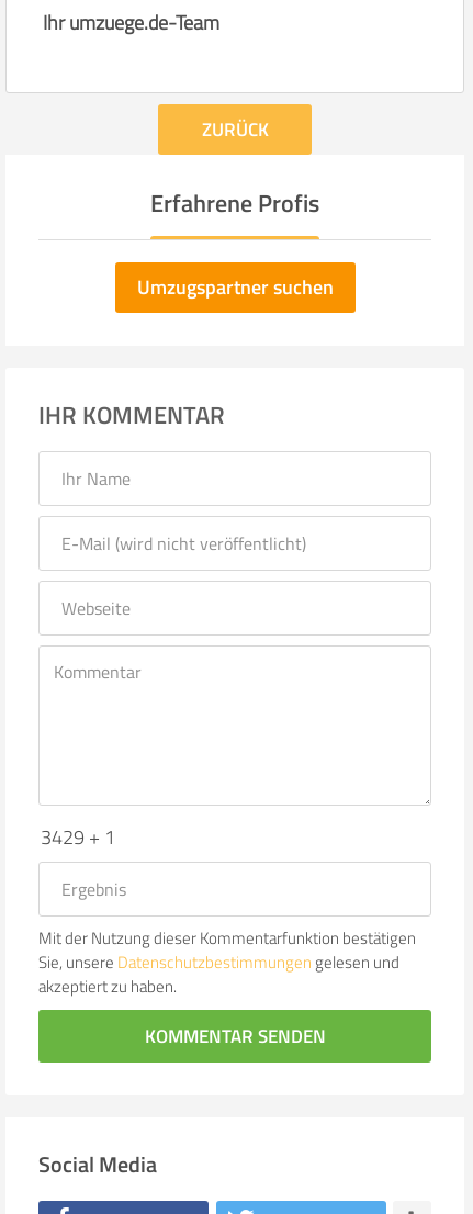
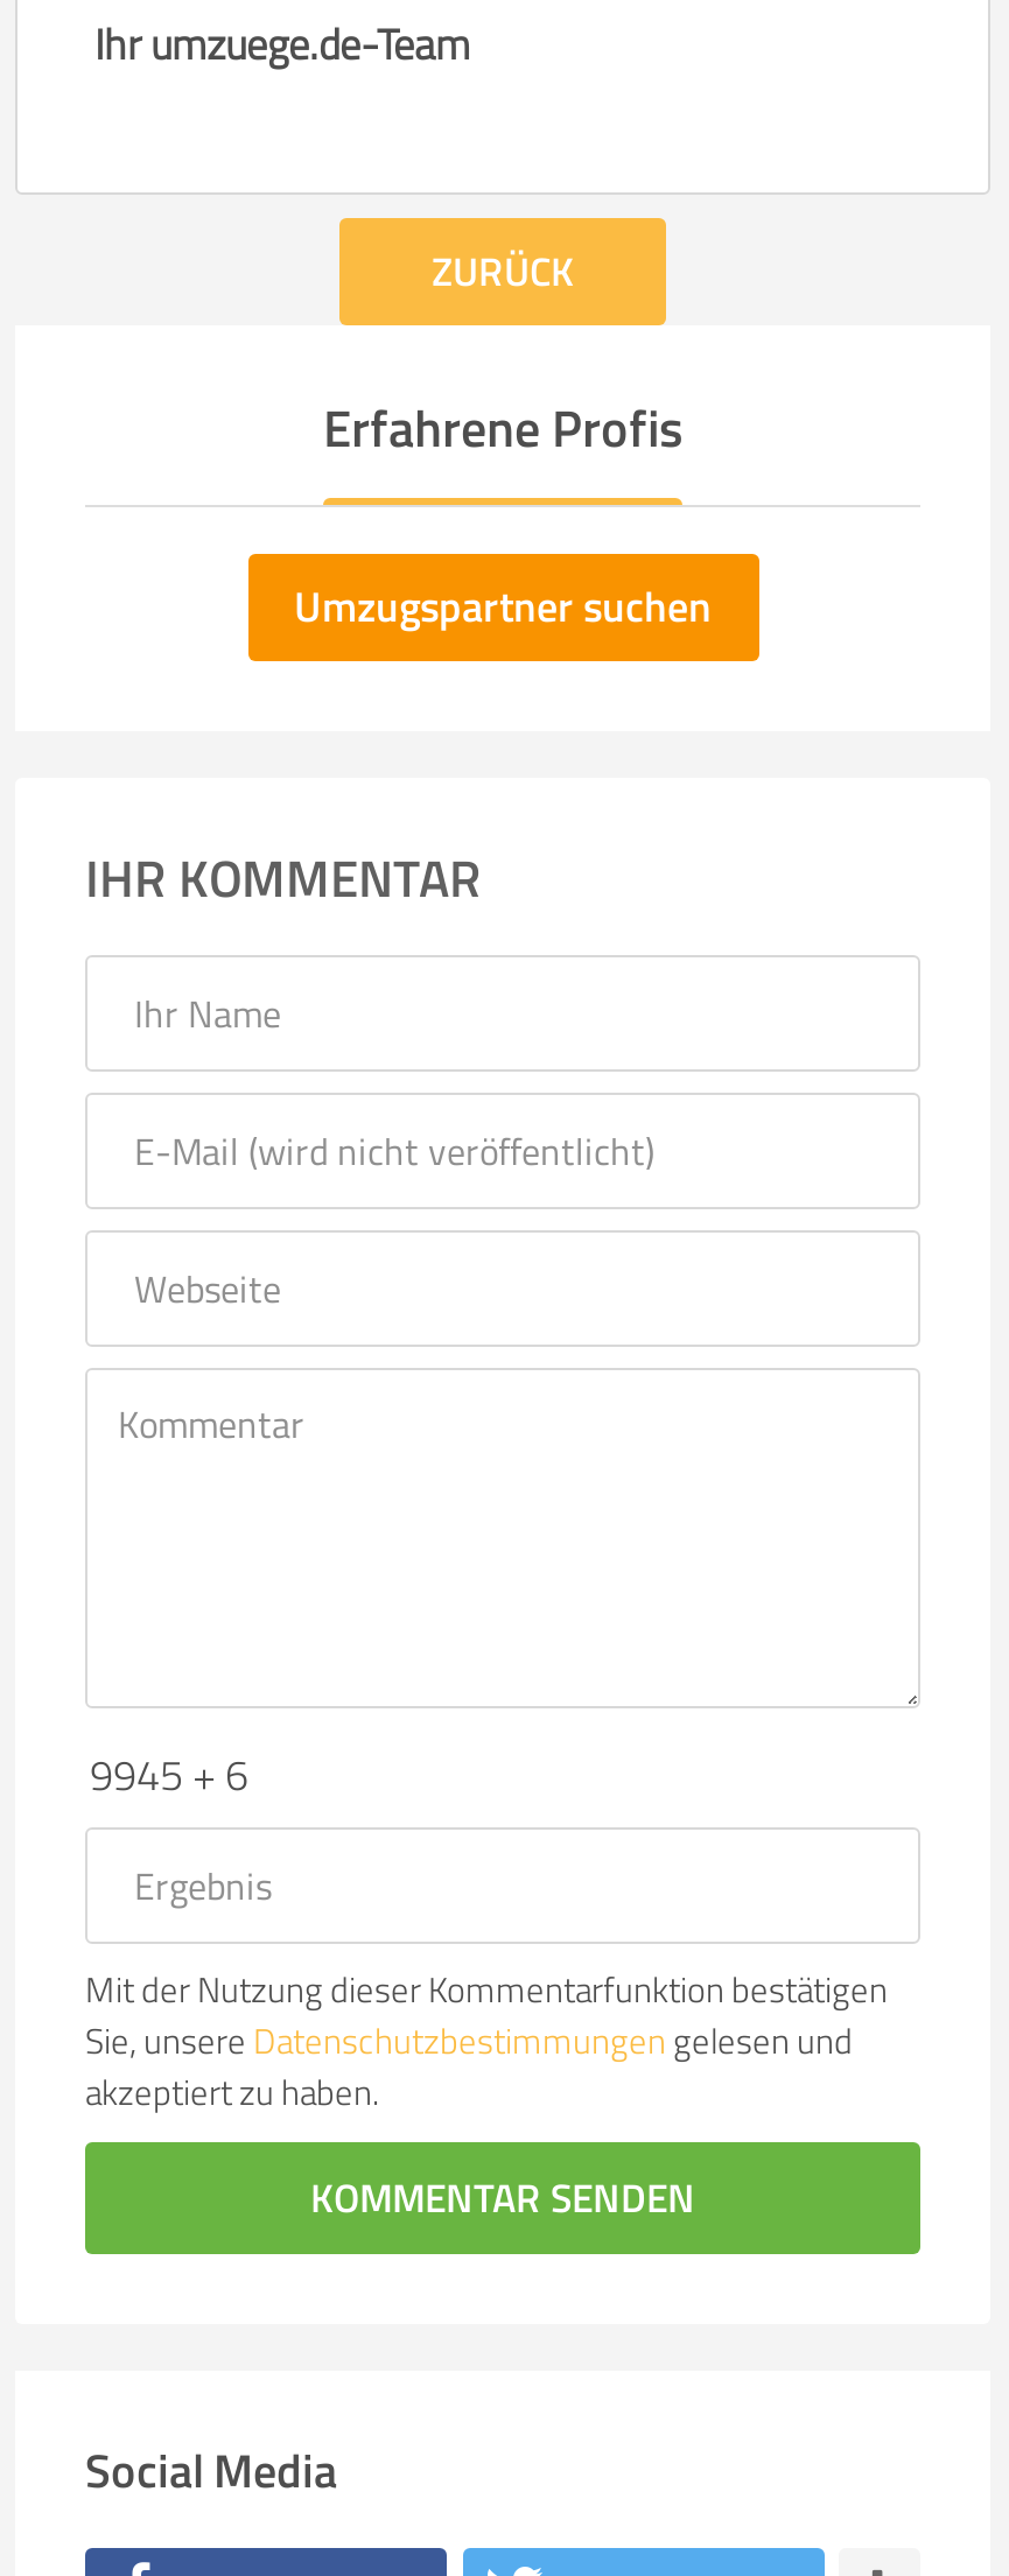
[41,822,115,852] 3429 + 1 -> [90,1743,248,1806] 9945 + 6

